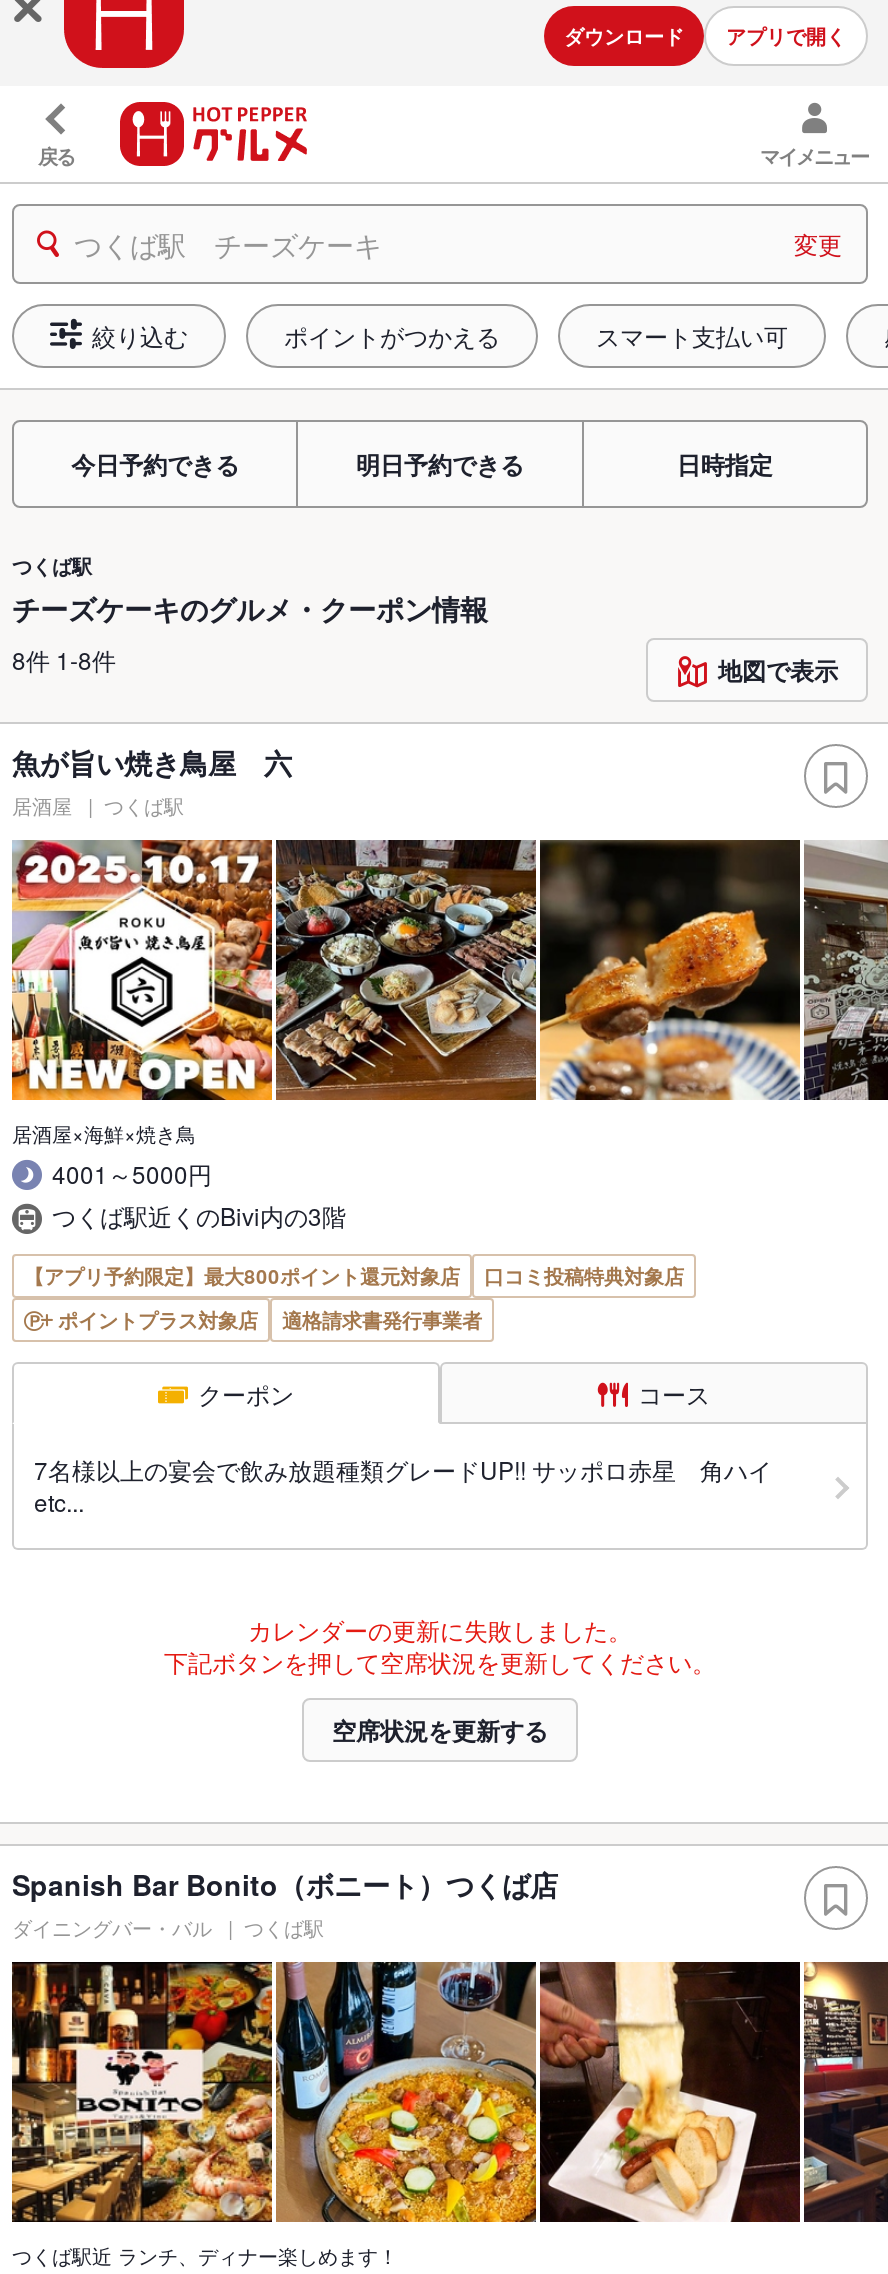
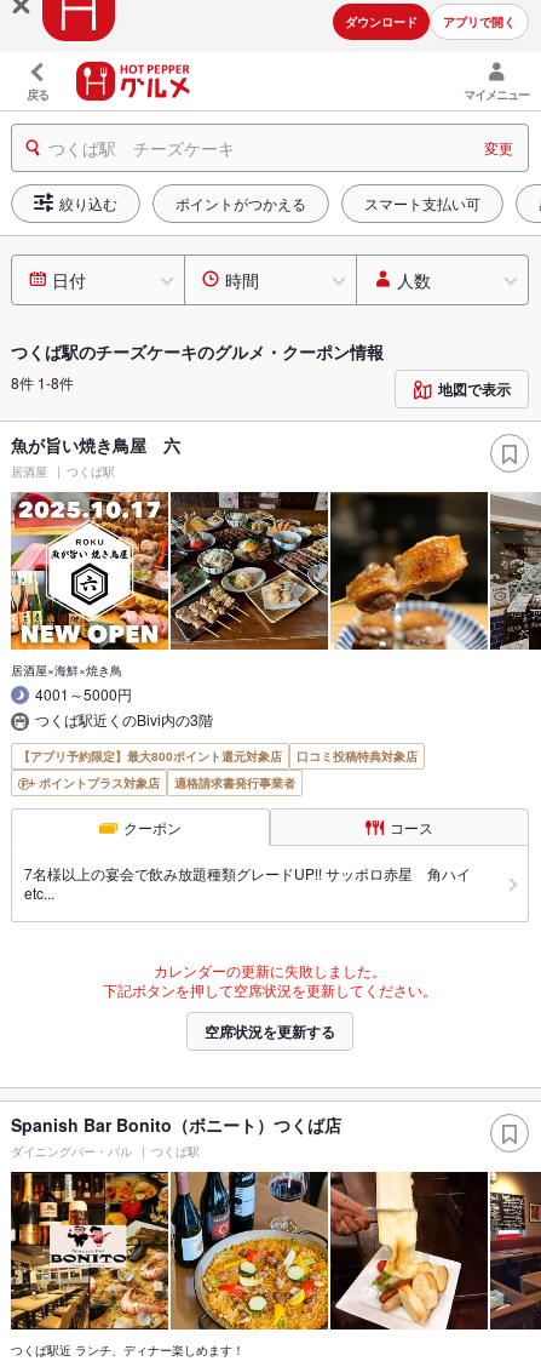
[71,446,773,482] 今日予約できる | 明日予約できる | 日時指定 -> [52,268,431,292] 日付 | 時間 | 人数
[12,552,488,628] つくば駅 | チーズケーキのグルメ・クーポン情報 -> [11,339,384,364] つくば駅のチーズケーキのグルメ・クーポン情報

